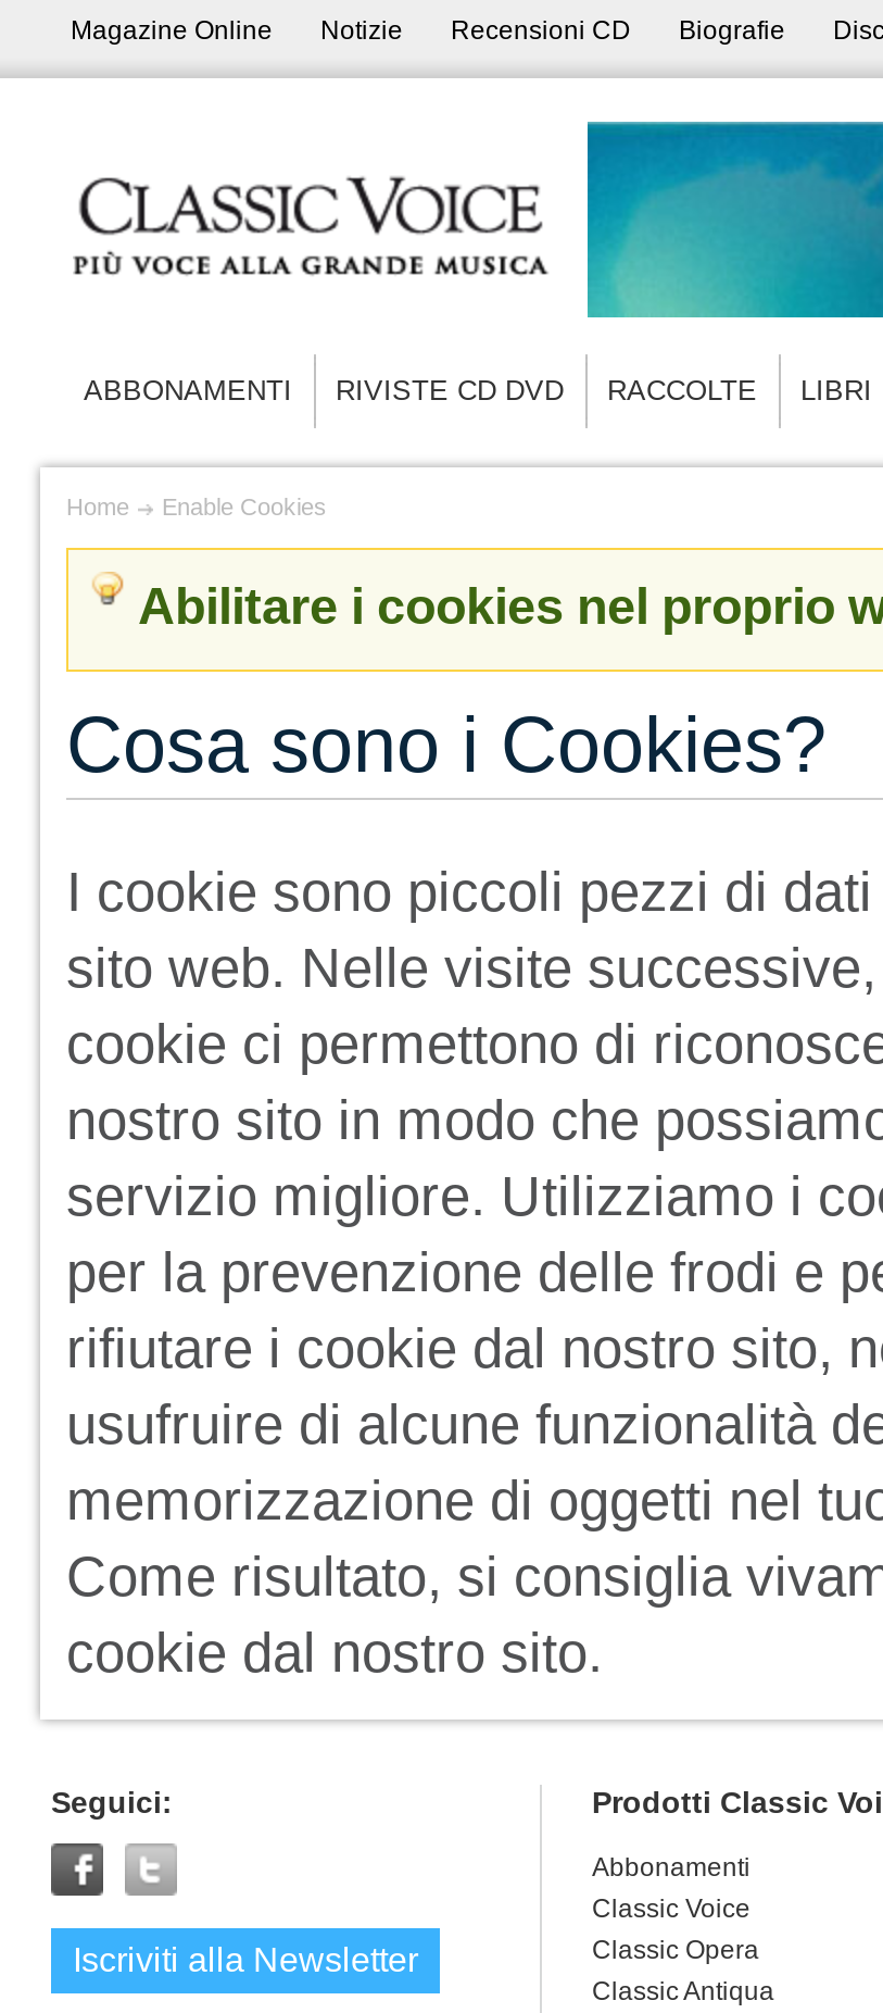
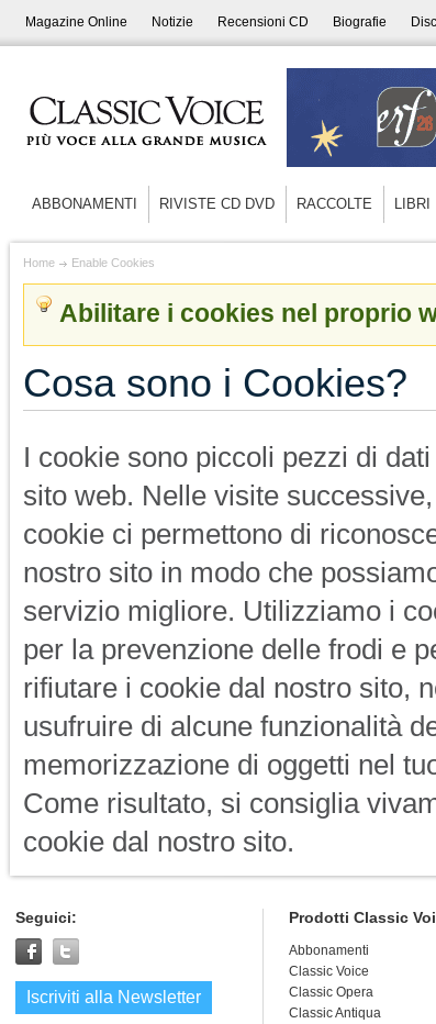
[585,120,876,320] [image] -> [286,67,433,168] [image]

